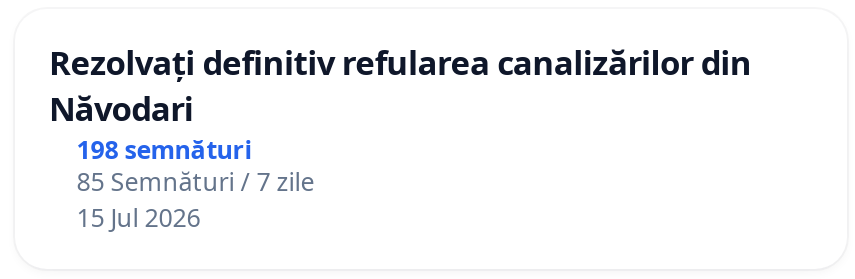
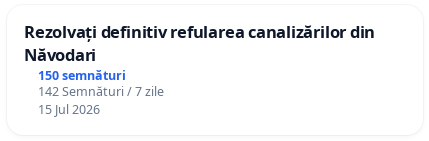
[77,133,253,167] 198 semnături -> [38,67,126,84] 150 semnături
[77,165,315,199] 85 Semnături / 7 zile -> [38,83,164,100] 142 Semnături / 7 zile

